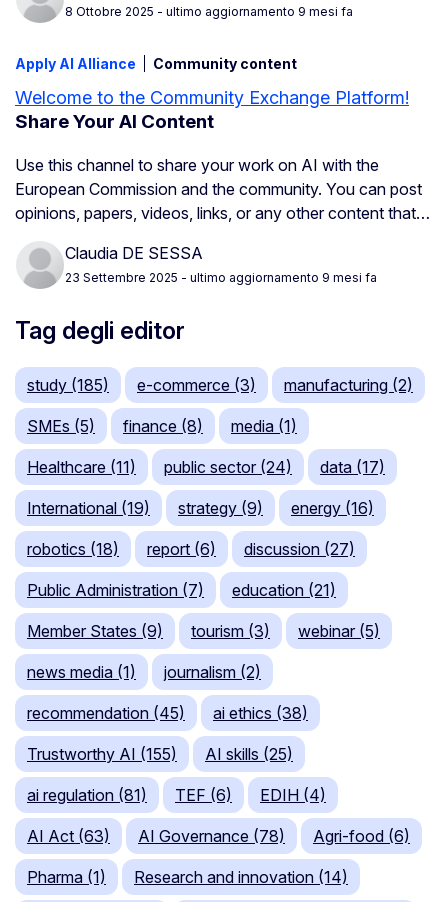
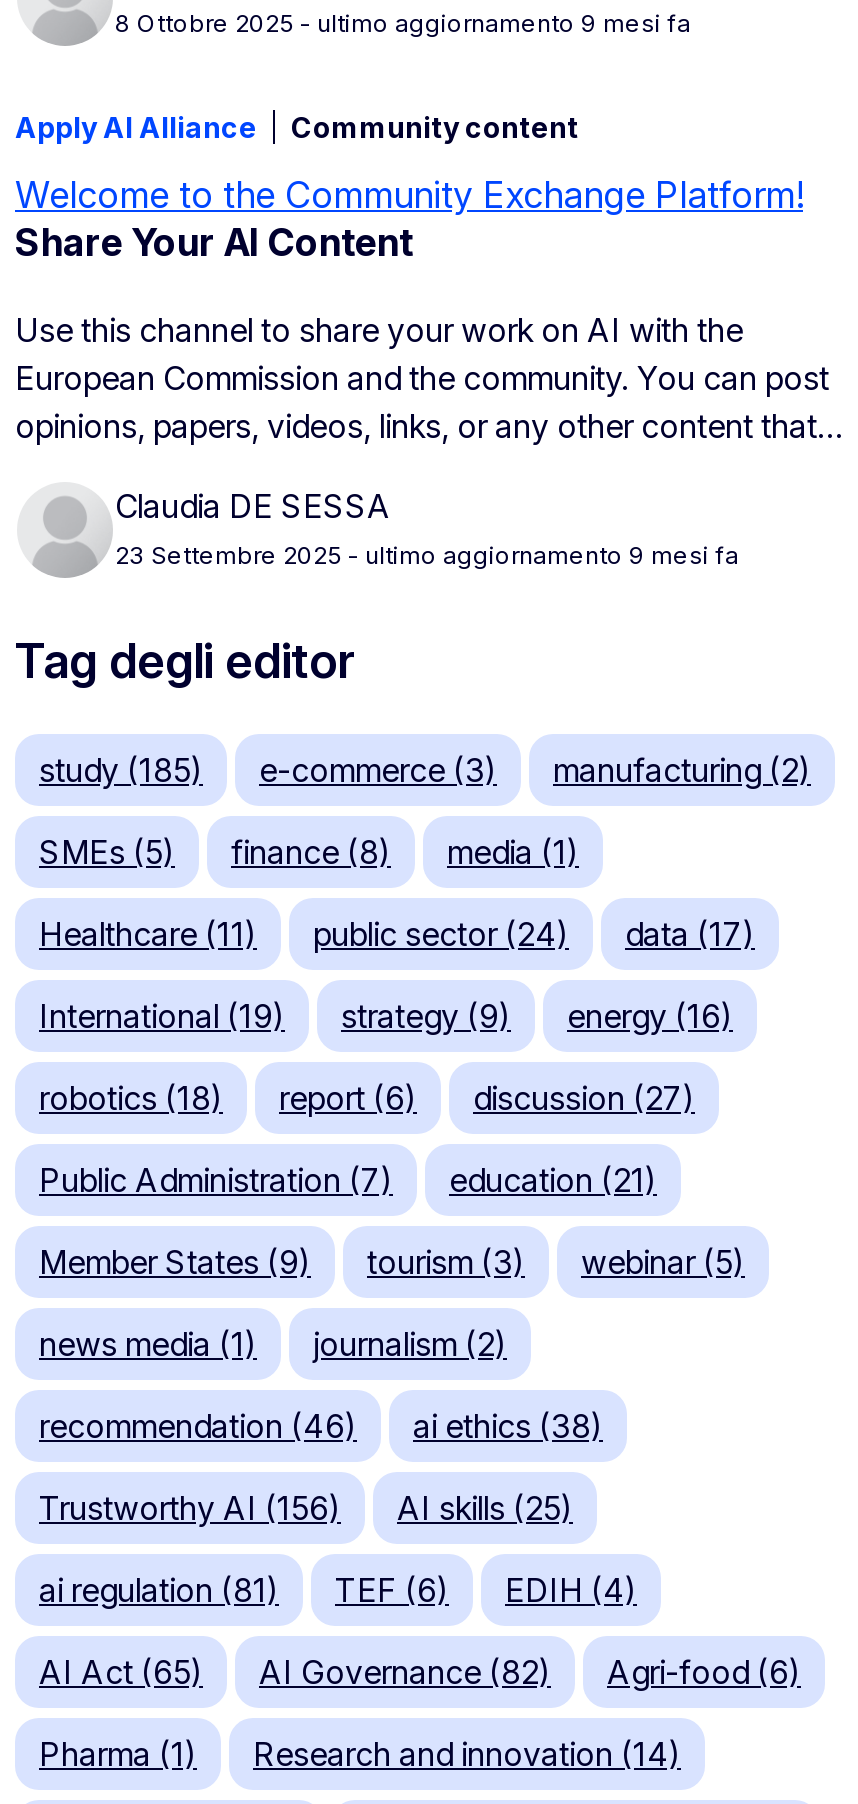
[27,703,185,723] recommendation (45) -> [39,1406,357,1446] recommendation (46)
[27,744,177,764] Trustworthy AI (155) -> [39,1488,341,1528] Trustworthy AI (156)
[27,826,110,846] AI Act (63) -> [39,1652,203,1692] AI Act (65)
[138,826,285,846] AI Governance (78) -> [259,1652,551,1692] AI Governance (82)

